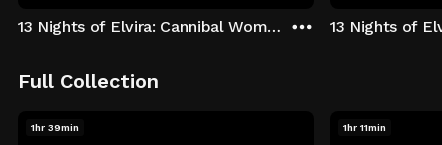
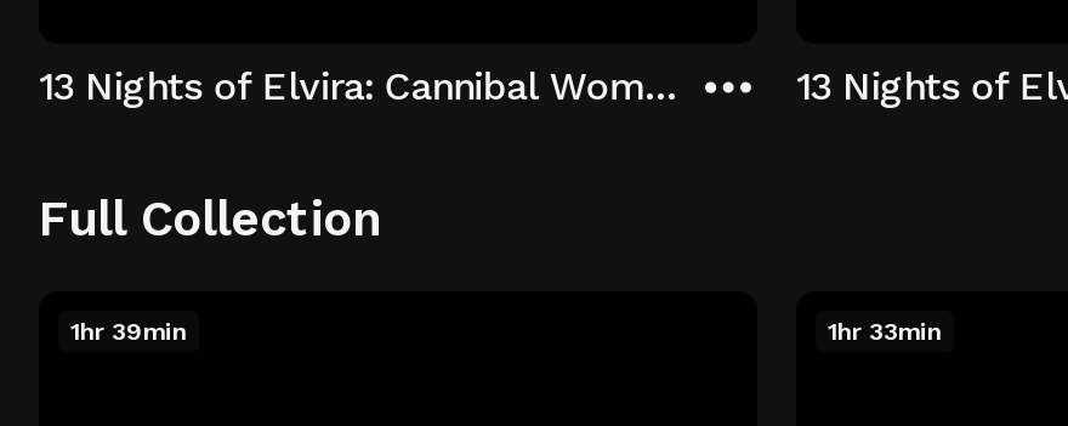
[343,122,386,133] 1hr 11min -> [828,318,942,345] 1hr 33min

